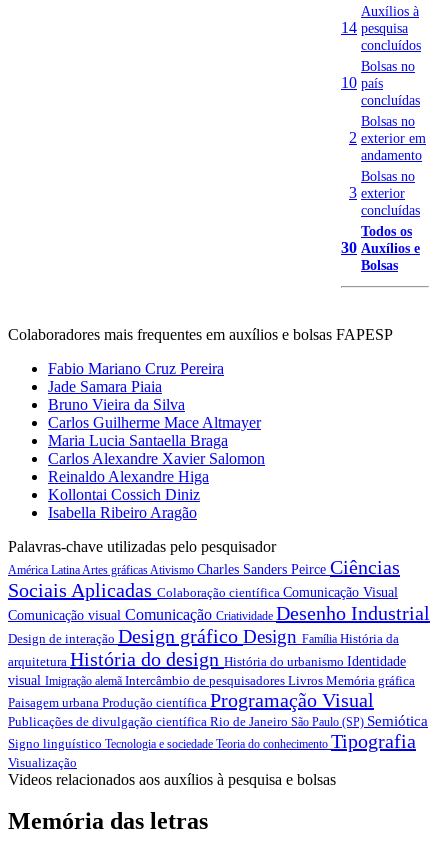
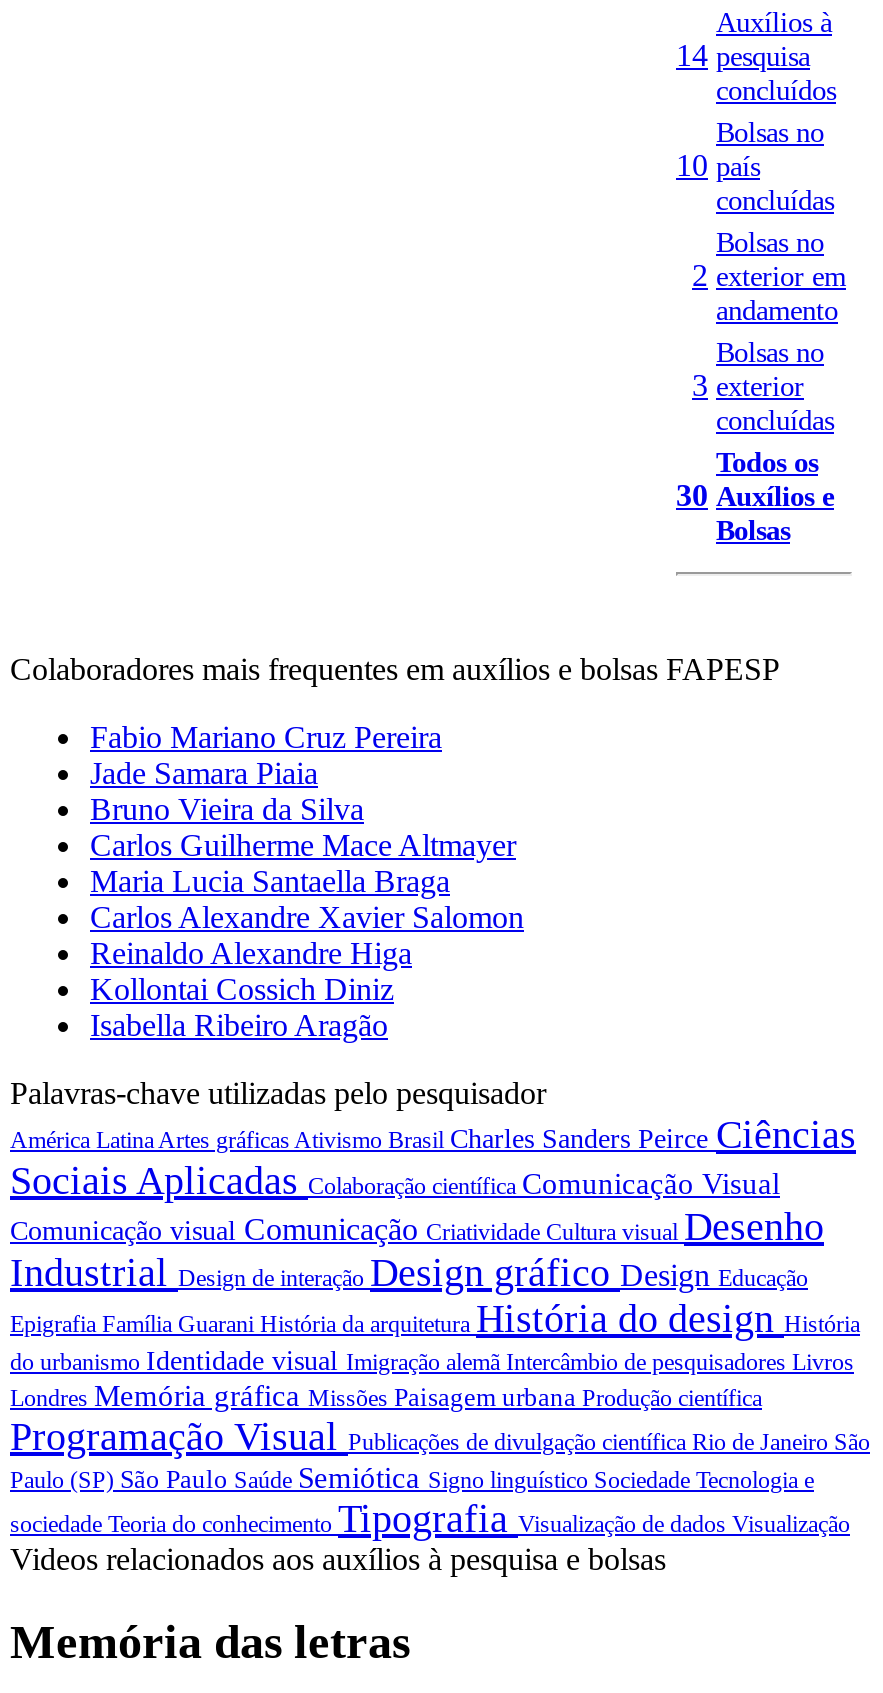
[8,555,400,577] América Latina Artes gráficas AtivismoCharles Sanders Peirce Ciências -> [10,1111,856,1155] América Latina Artes gráficas Ativismo BrasilCharles Sanders Peirce Ciências
[8,601,430,769] Comunicação visual Comunicação Criatividade Desenho Industrial | Design de interação Design gráfico Design Família História da | arquitetura História do design História do urbanismo Identidade | visual Imigração alemã Intercâmbio de pesquisadores Livros Memória gráfica | Paisagem urbana Produção científicaProgramação Visual | Publicações de divulgação científica Rio de Janeiro São Paulo (SP) Semiótica | Signo linguístico Tecnologia e sociedadeTeoria do conhecimentoTipografia | Visualização -> [10,1203,870,1539] Comunicação visual Comunicação CriatividadeCultura visual Desenho | Industrial Design de interação Design gráfico Design Educação | Epigrafia Família Guarani História da arquitetura História do design História | do urbanismo Identidade visual Imigração alemã Intercâmbio de pesquisadores Livros | Londres Memória gráfica Missões Paisagem urbana Produção científica | Programação Visual Publicações de divulgação científica Rio de Janeiro São | Paulo (SP) São Paulo Saúde Semiótica Signo linguístico Sociedade Tecnologia e | sociedadeTeoria do conhecimento Tipografia Visualização de dadosVisualização

